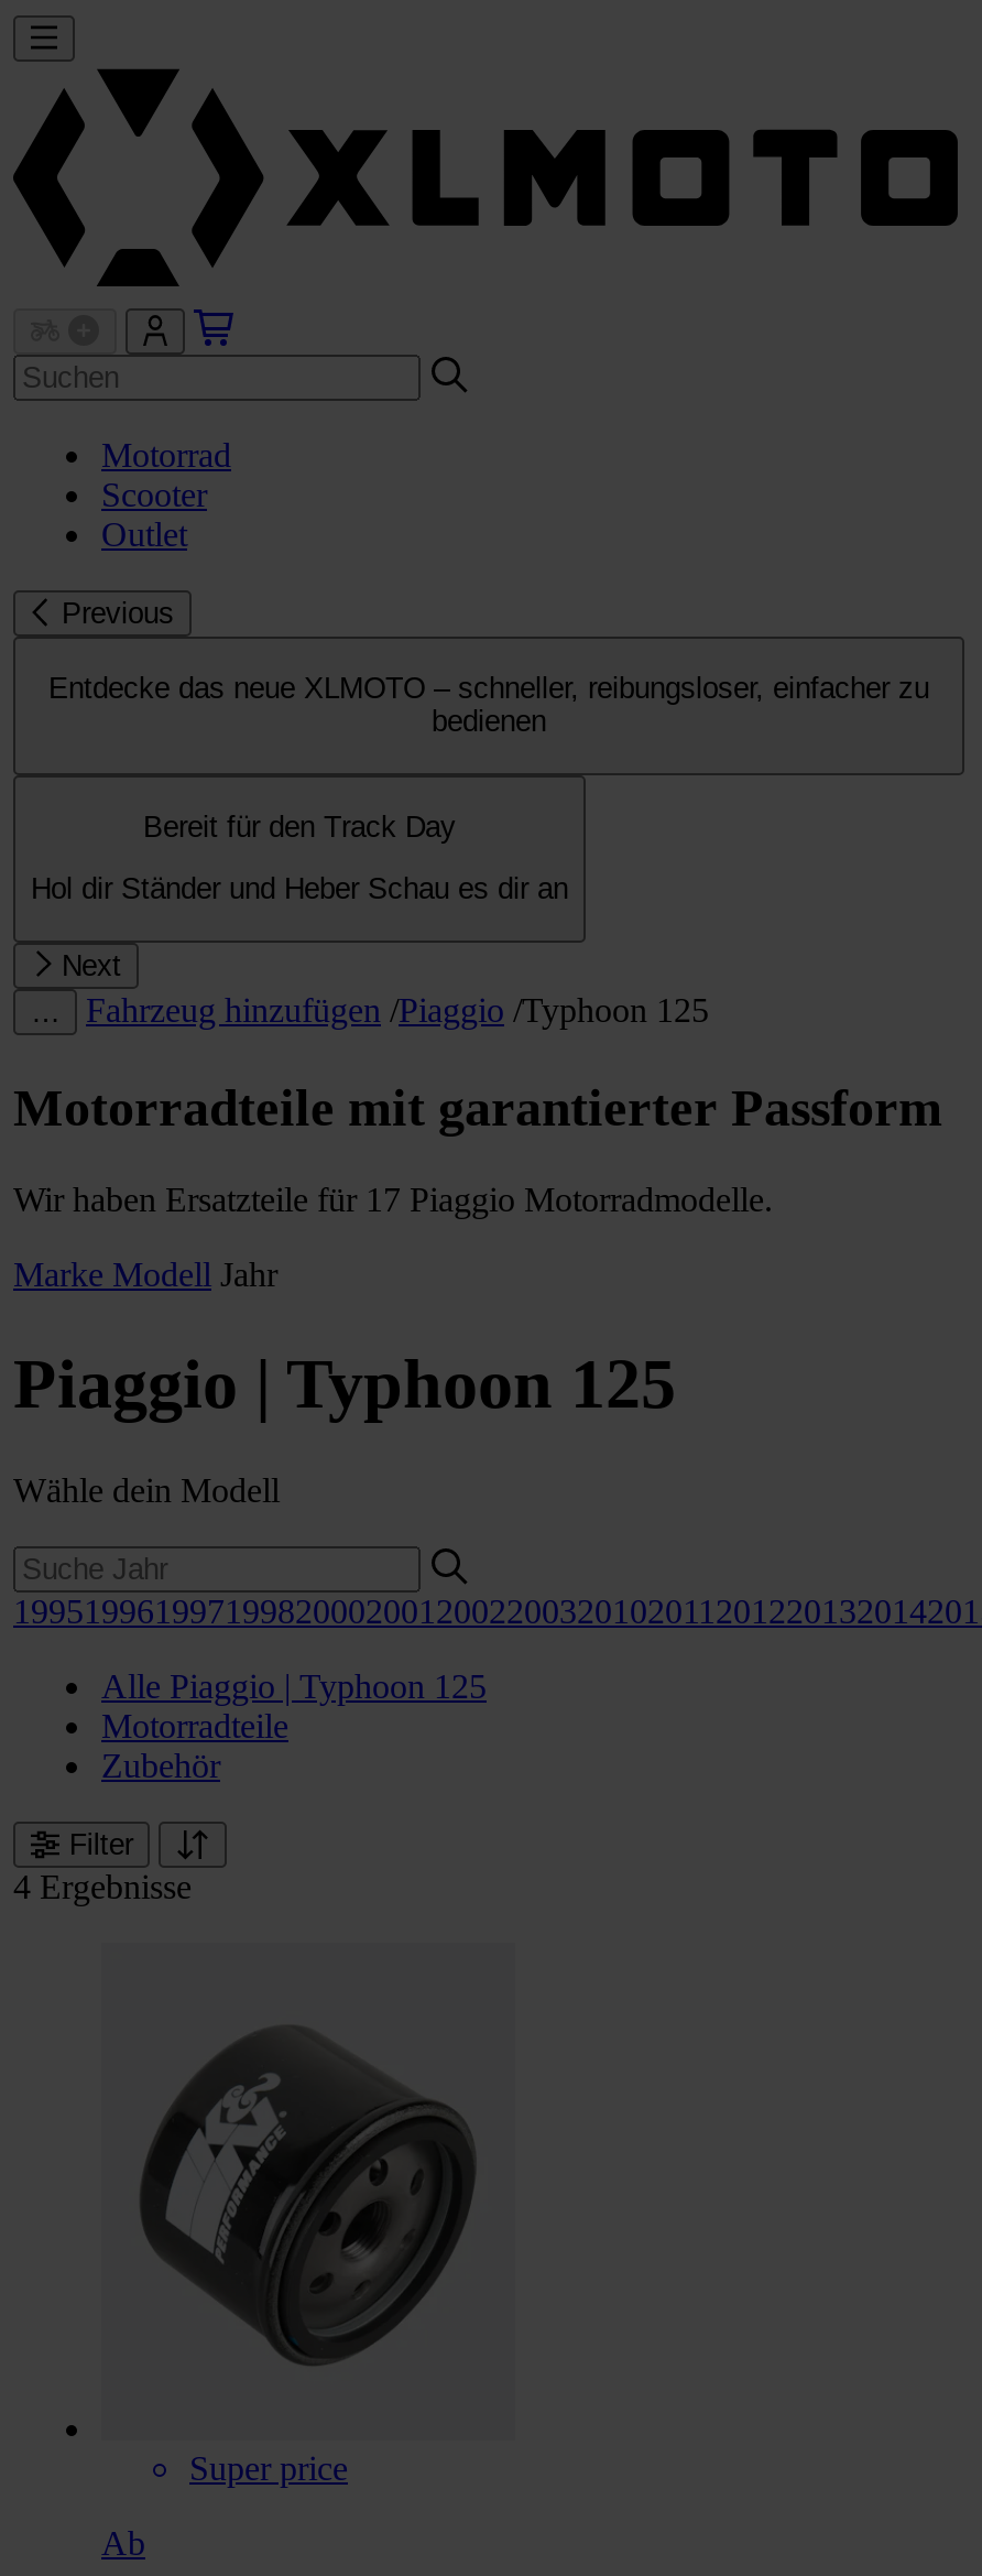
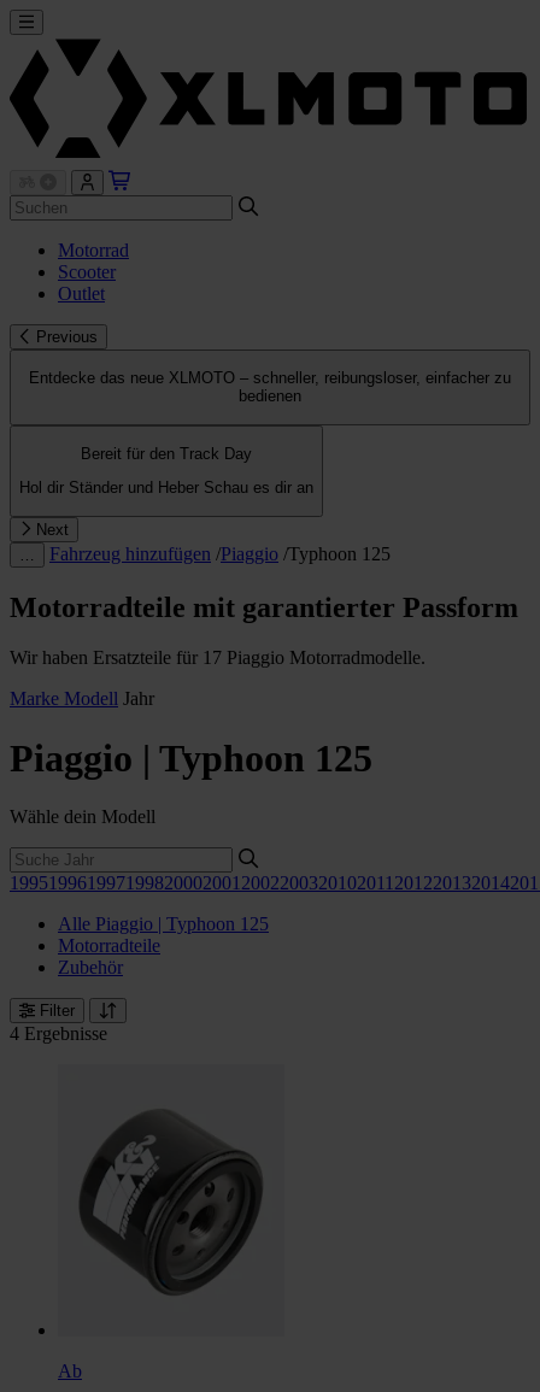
[189,2450,348,2487] Super price -> none

